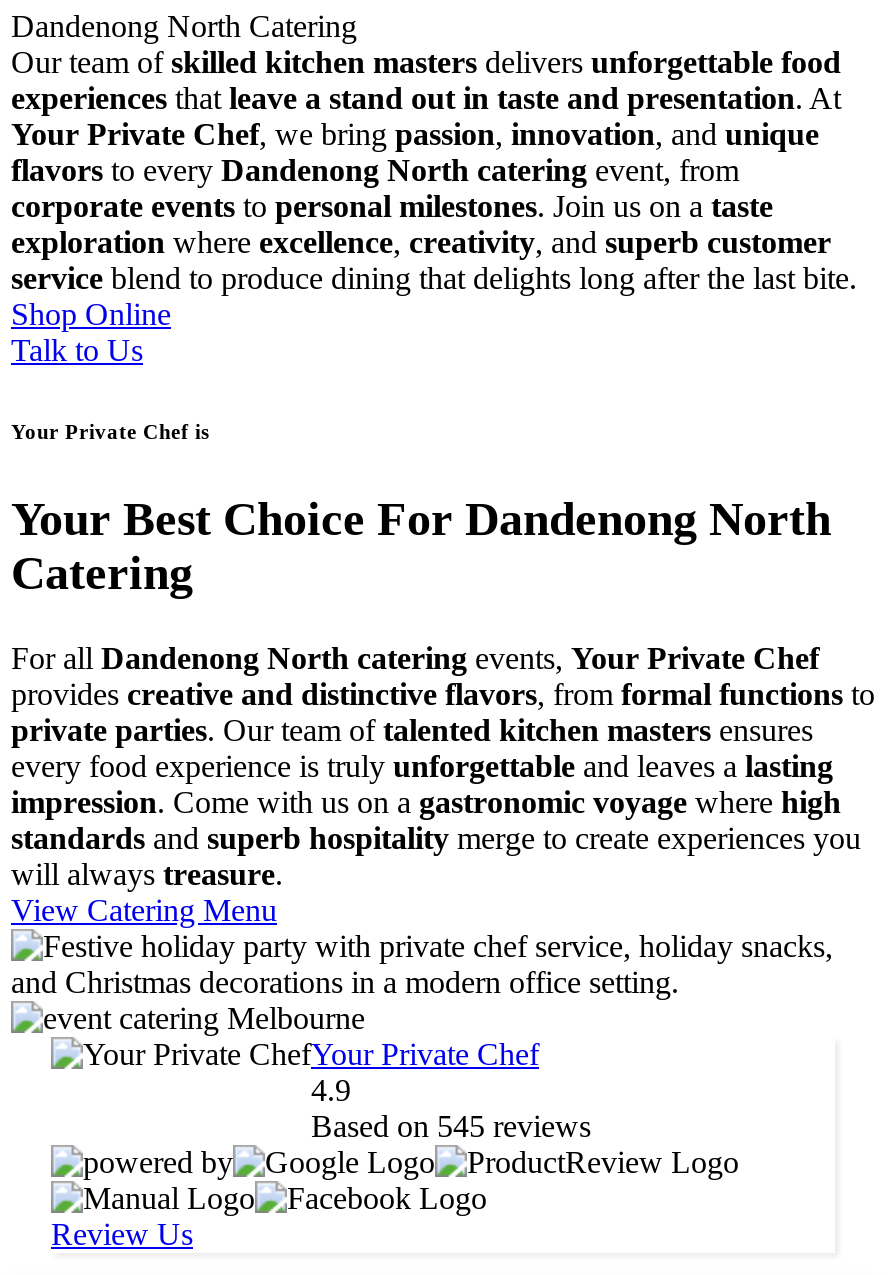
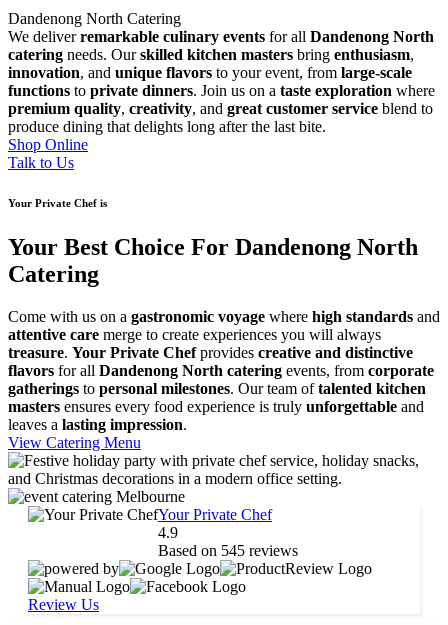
[11,45,857,295] Our team of skilled kitchen masters delivers unforgettable food | experiences that leave a stand out in taste and presentation. At | Your Private Chef, we bring passion, innovation, and unique | flavors to every Dandenong North catering event, from | corporate events to personal milestones. Join us on a taste | exploration where excellence, creativity, and superb customer | service blend to produce dining that delights long after the last bite. -> [8,28,435,135] We deliver remarkable culinary events for all Dandenong North | catering needs. Our skilled kitchen masters bring enthusiasm, | innovation, and unique flavors to your event, from large-scale | functions to private dinners. Join us on a taste exploration where | premium quality, creativity, and great customer service blend to | produce dining that delights long after the last bite.
[11,641,875,891] For all Dandenong North catering events, Your Private Chef | provides creative and distinctive flavors, from formal functions to | private parties. Our team of talented kitchen masters ensures | every food experience is truly unforgettable and leaves a lasting | impression. Come with us on a gastronomic voyage where high | standards and superb hospitality merge to create experiences you | will always treasure. -> [8,308,440,433] Come with us on a gastronomic voyage where high standards and | attentive care merge to create experiences you will always | treasure. Your Private Chef provides creative and distinctive | flavors for all Dandenong North catering events, from corporate | gatherings to personal milestones. Our team of talented kitchen | masters ensures every food experience is truly unforgettable and | leaves a lasting impression.

